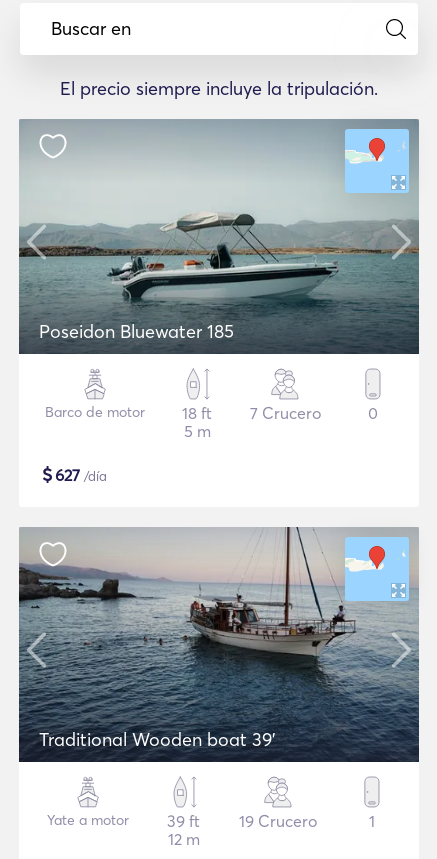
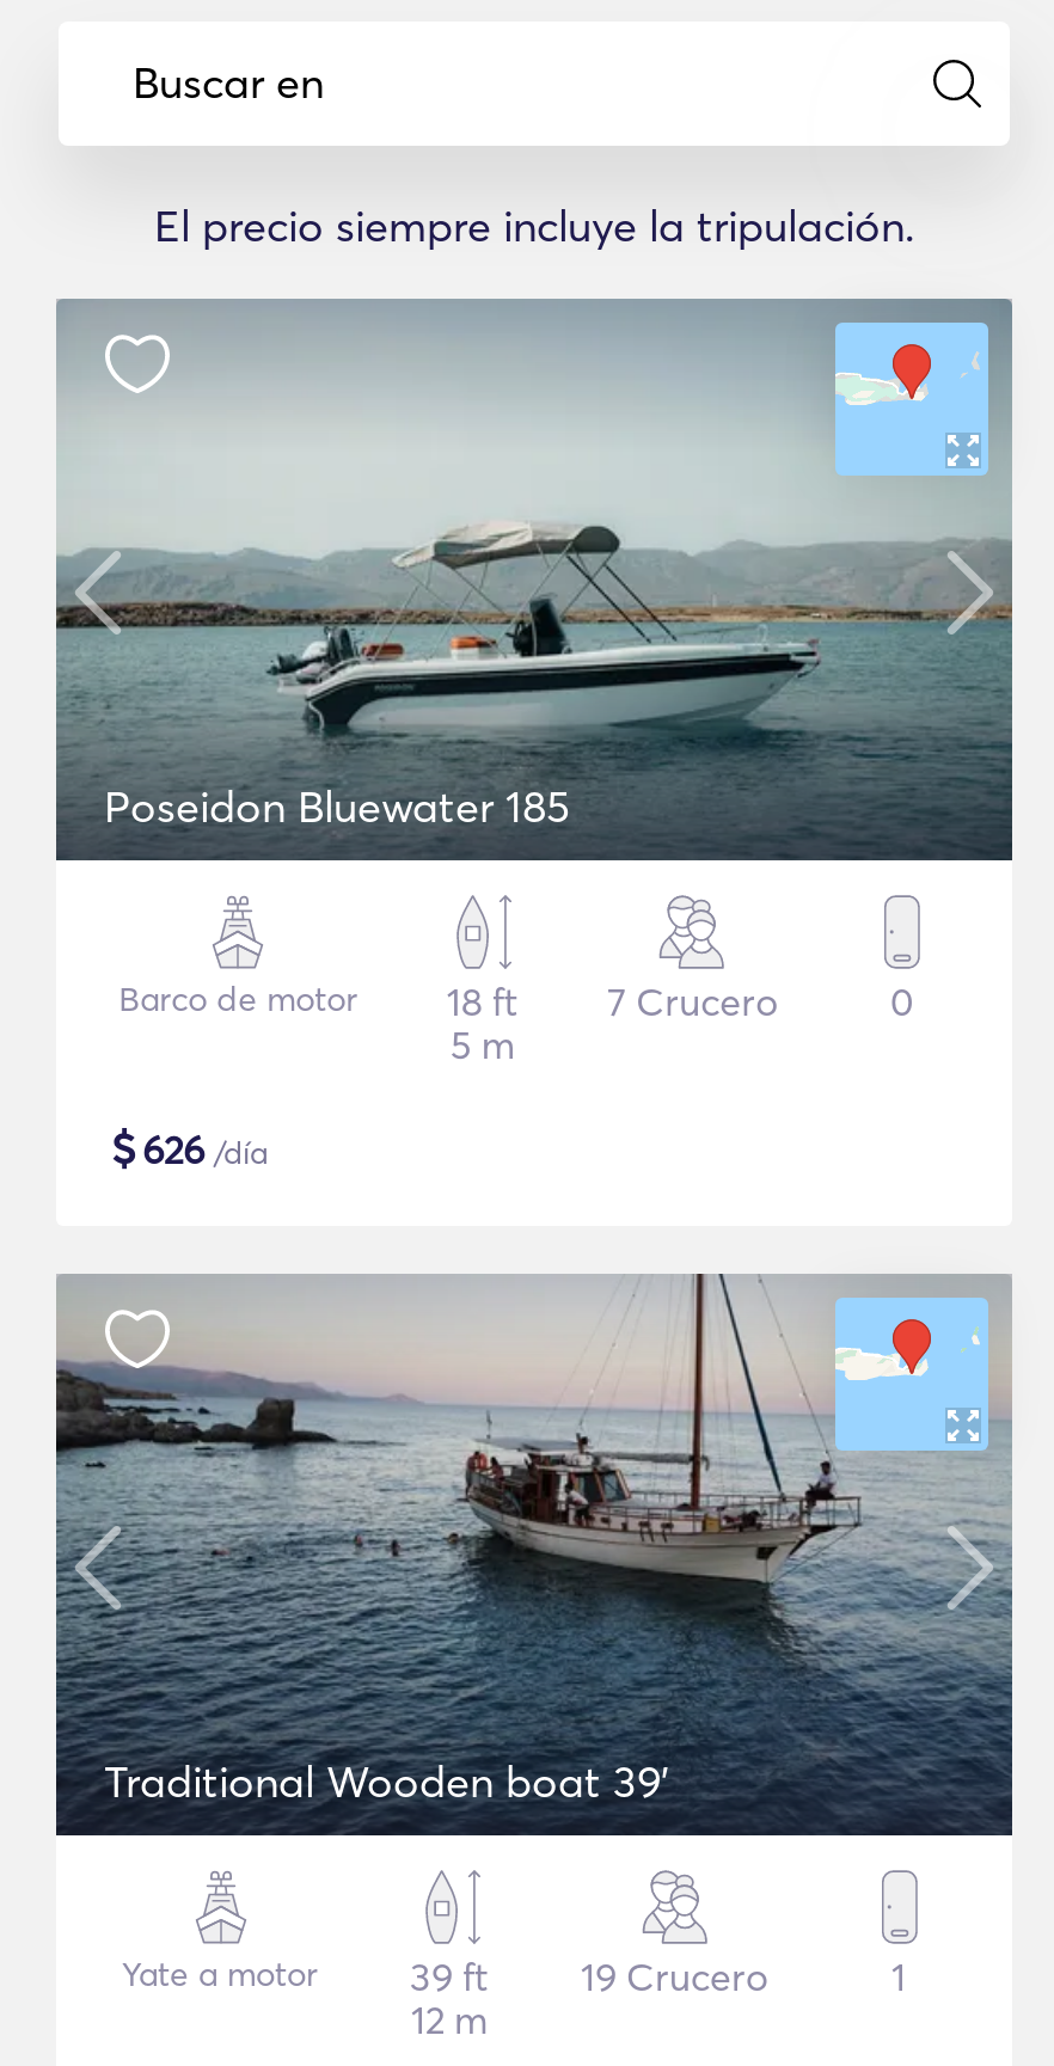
[42,463,107,486] $627 /día -> [111,1121,269,1176] $626 /día

